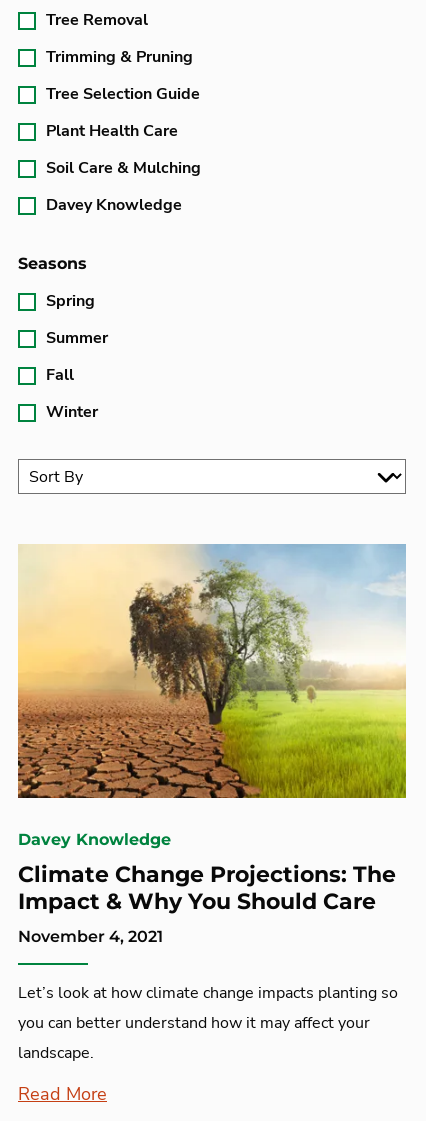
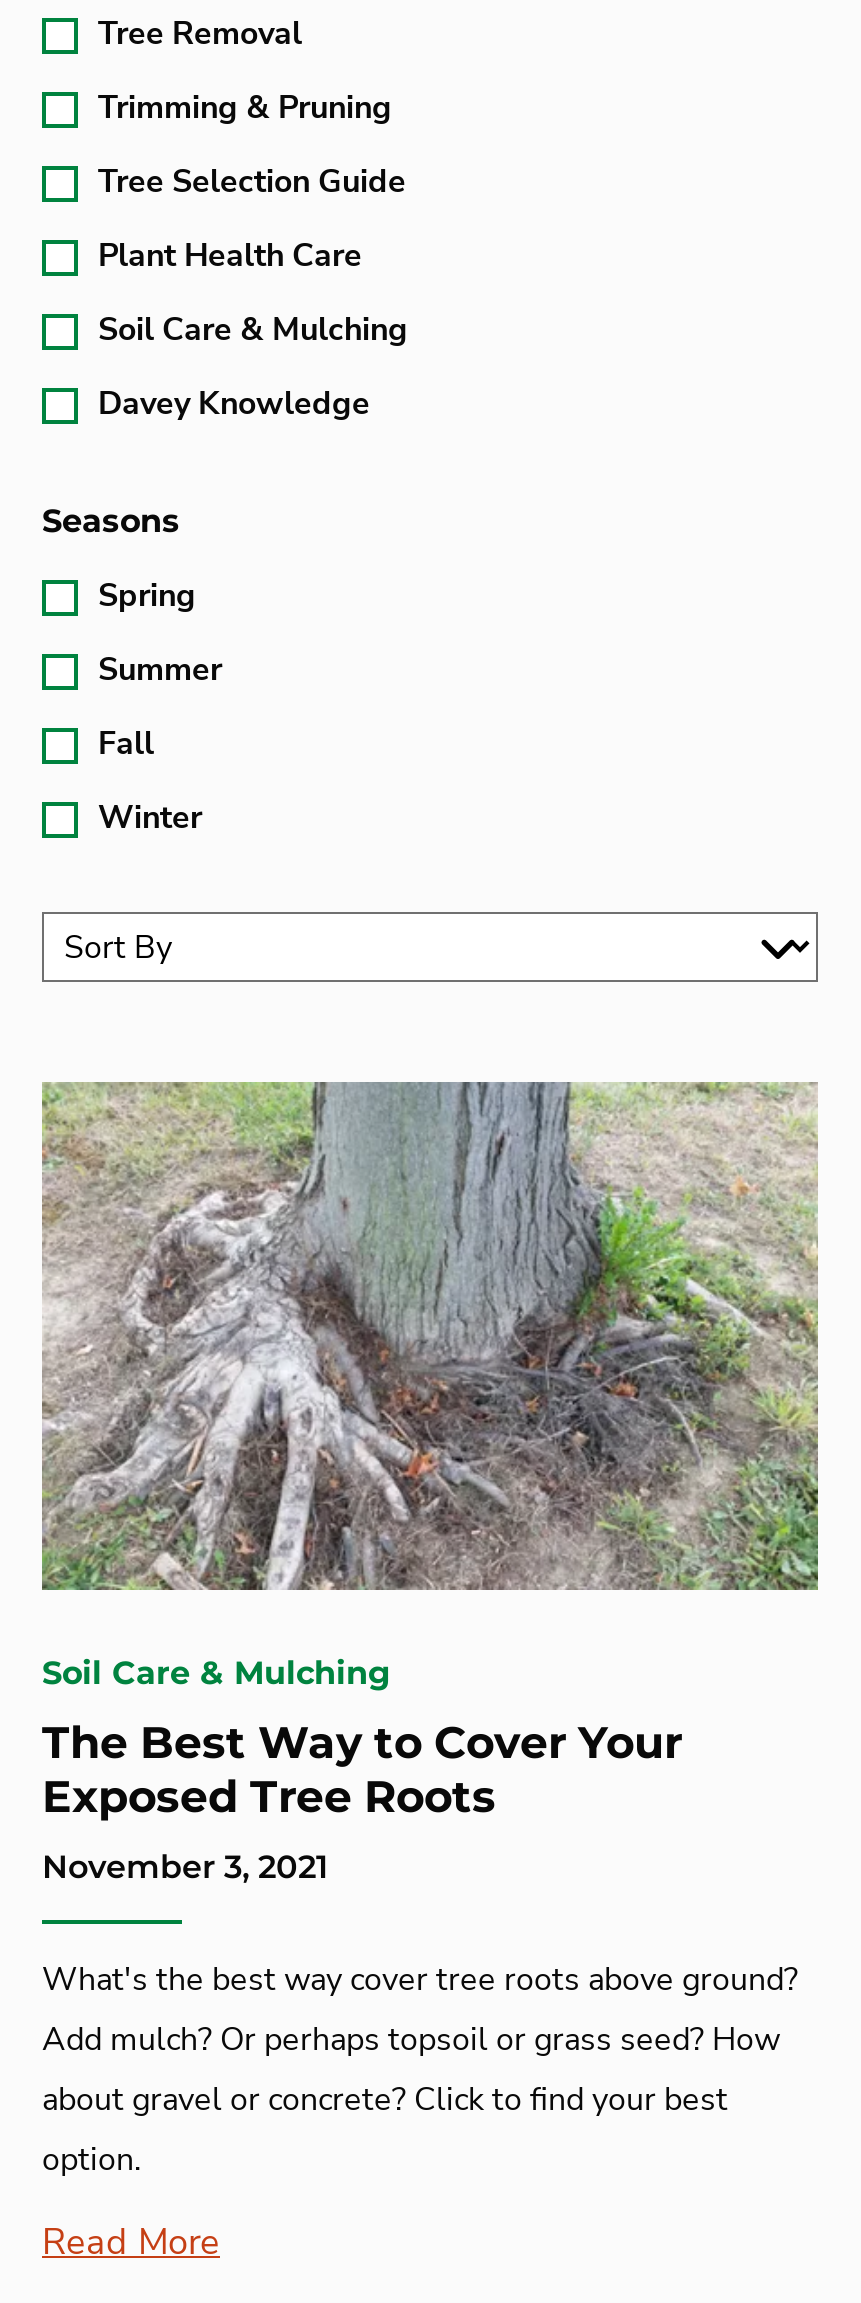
[18,544,407,946] [image] | Davey Knowledge | Climate Change Projections: The | Impact & Why You Should Care | November 4, 2021 -> [40,1080,820,1887] [image] | Soil Care & Mulching | The Best Way to Cover Your | Exposed Tree Roots | November 3, 2021
[18,982,398,1064] Let’s look at how climate change impacts planting so | you can better understand how it may affect your | landscape. -> [42,1959,798,2183] What's the best way cover tree roots above ground? | Add mulch? Or perhaps topsoil or grass seed? How | about gravel or concrete? Click to find your best | option.

